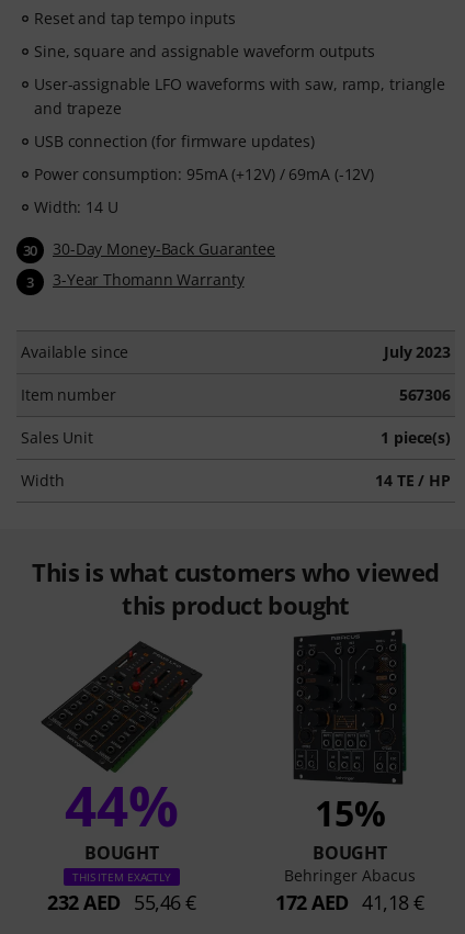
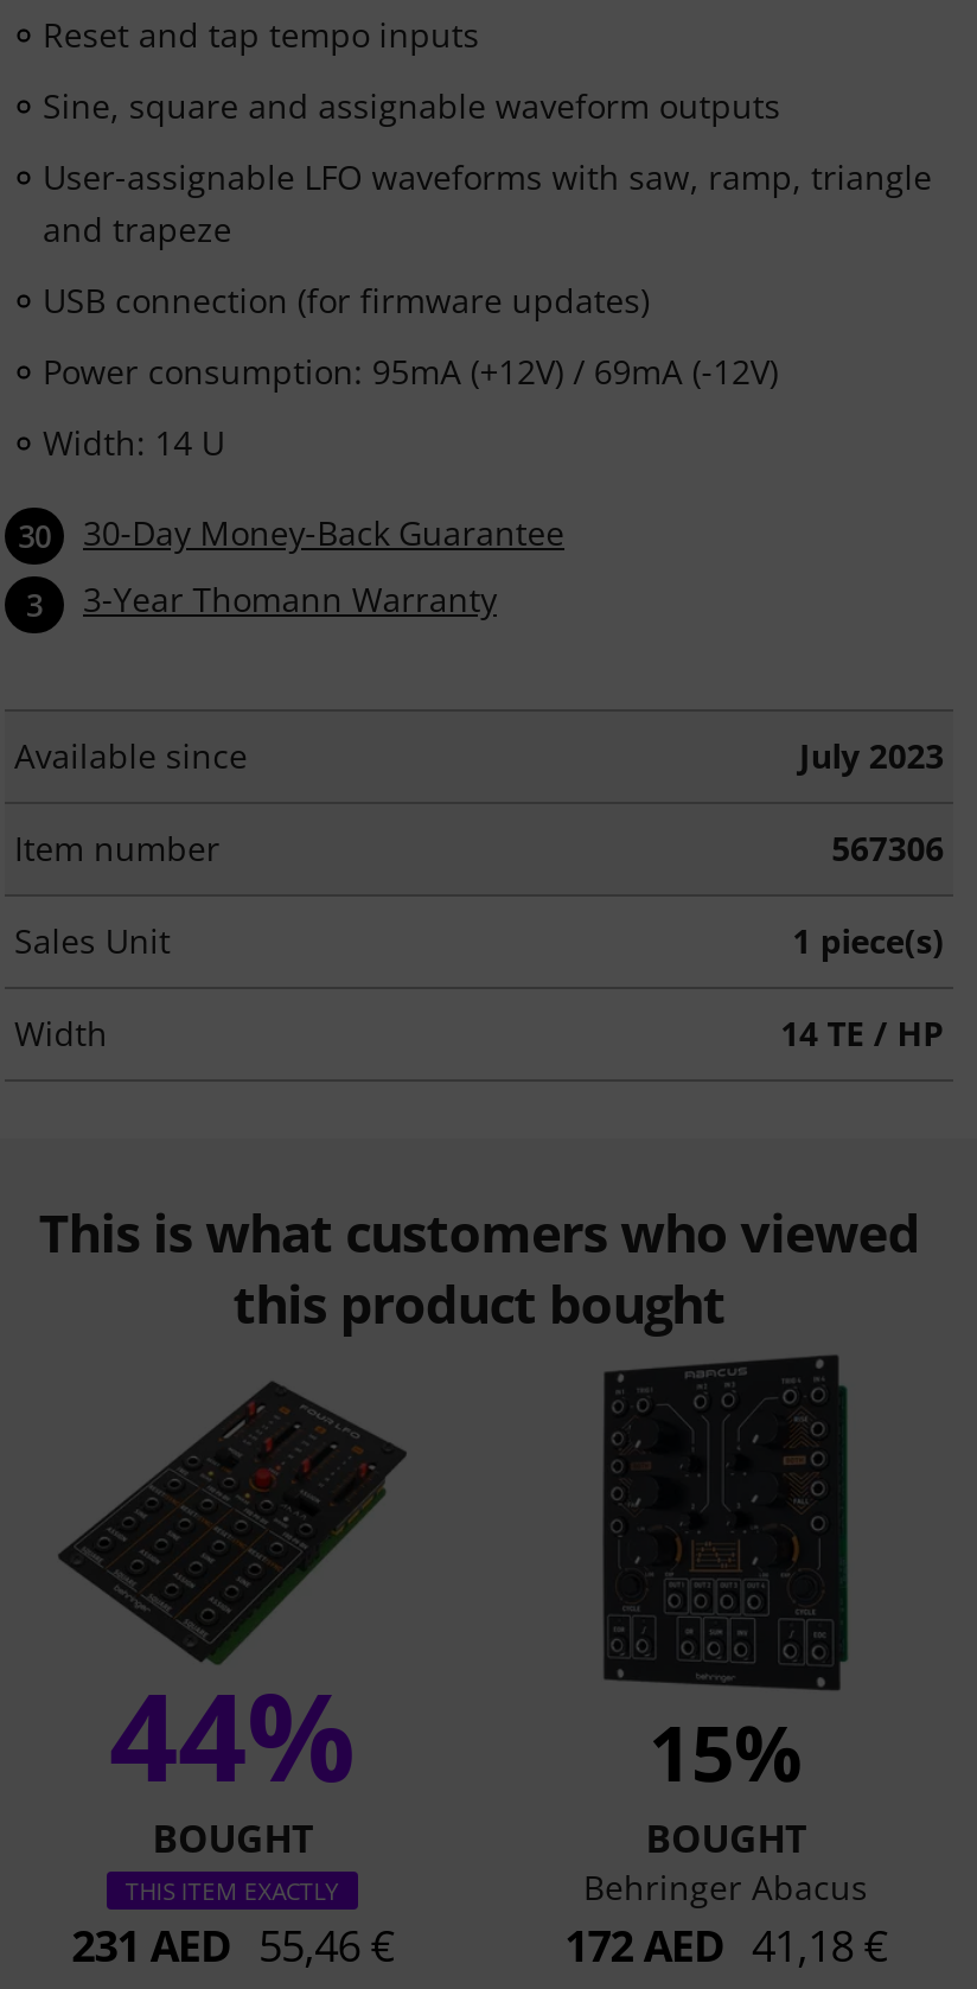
[47,888,196,915] 232 AED 55,46 € -> [71,1915,393,1972] 231 AED 55,46 €

